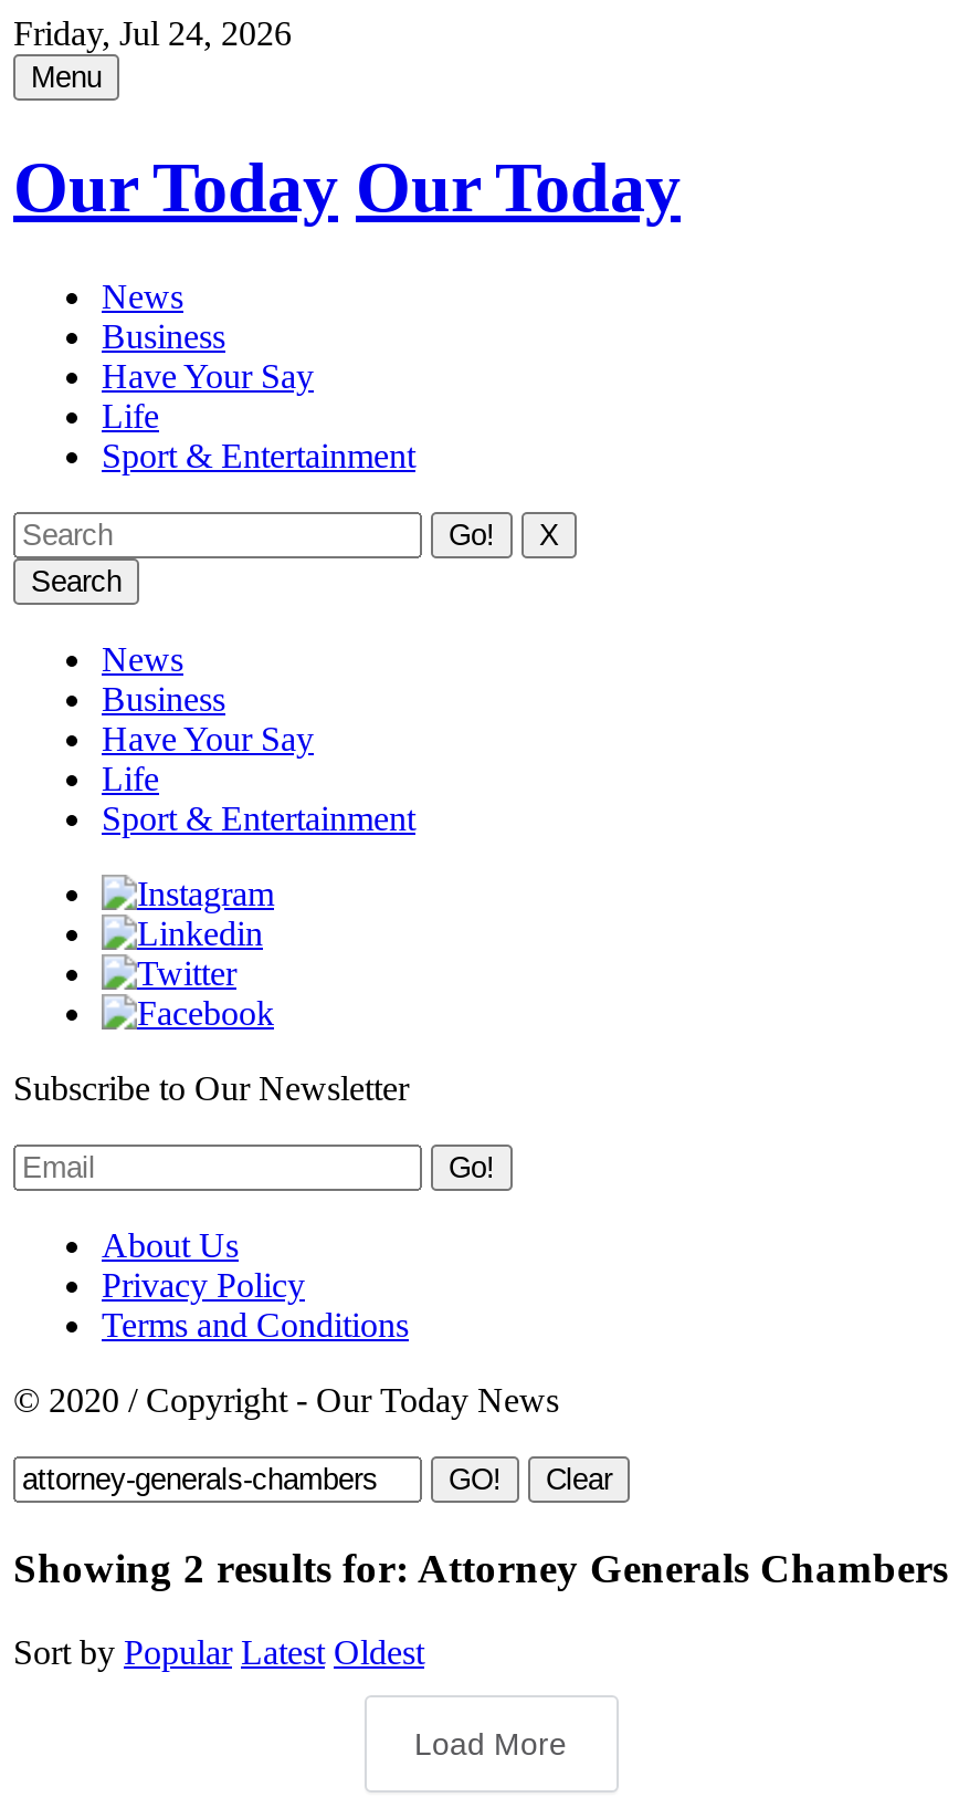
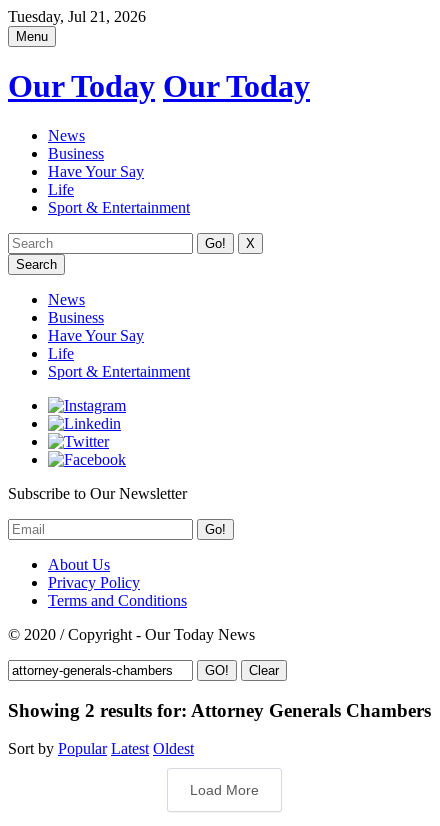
[13,14,292,52] Friday, Jul 24, 2026 -> [8,8,146,25] Tuesday, Jul 21, 2026

